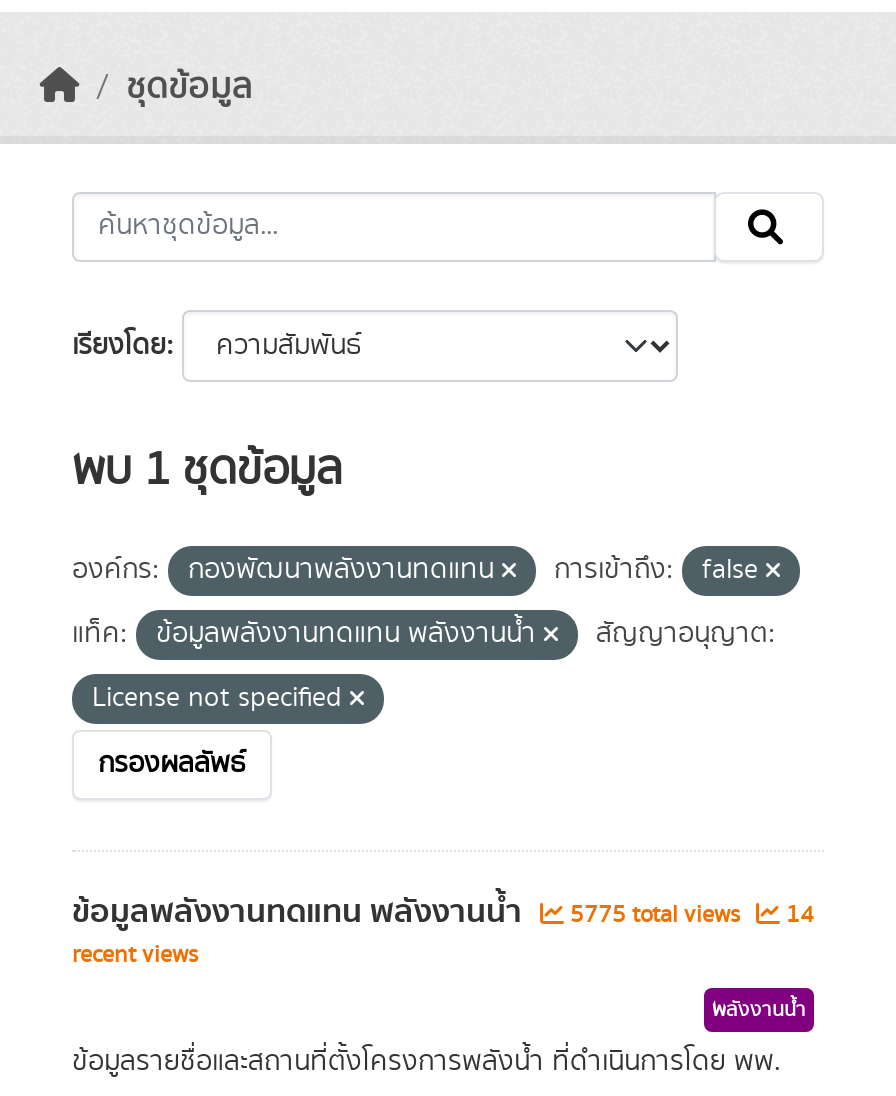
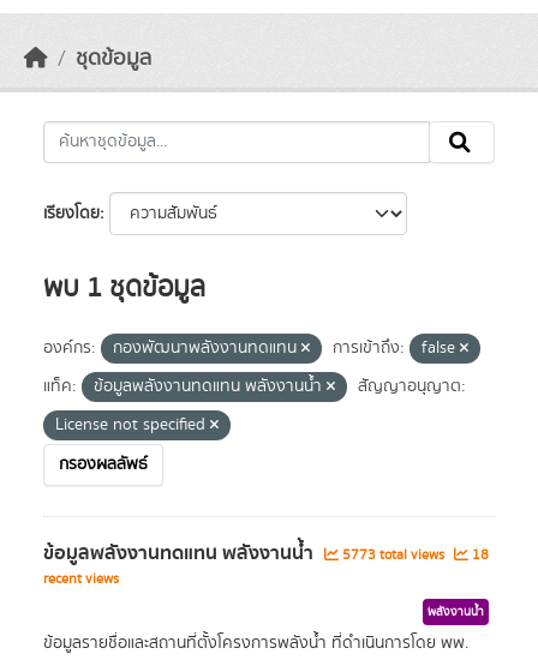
[564,898,746,932] 5775 total views -> [339,545,448,565] 5773 total views
[780,898,814,932] 14 -> [468,545,489,565] 18

